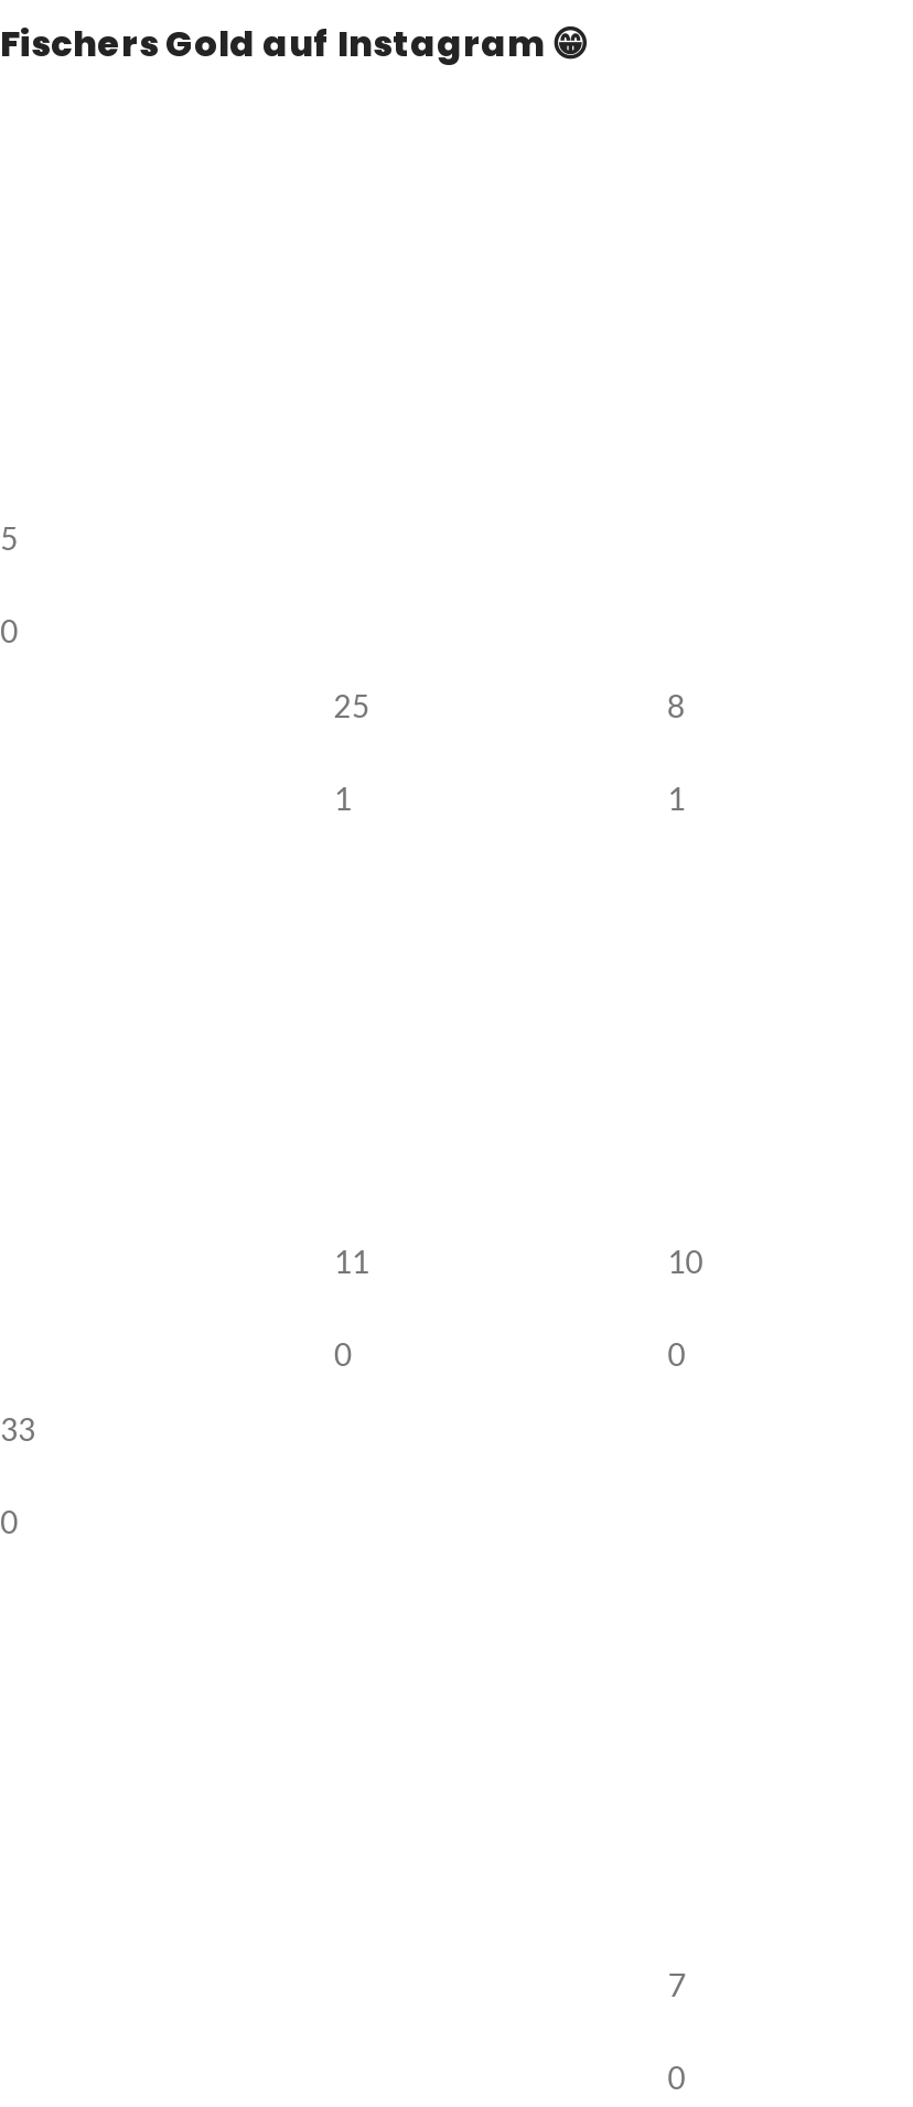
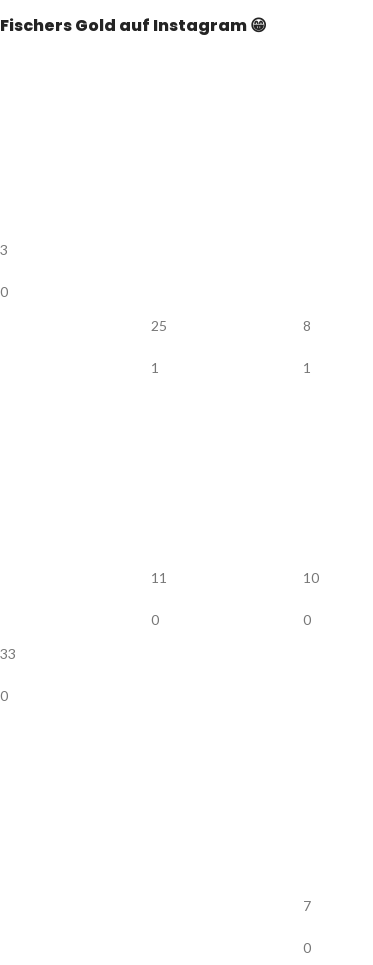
[0,520,18,557] 5 -> [0,241,8,258] 3

